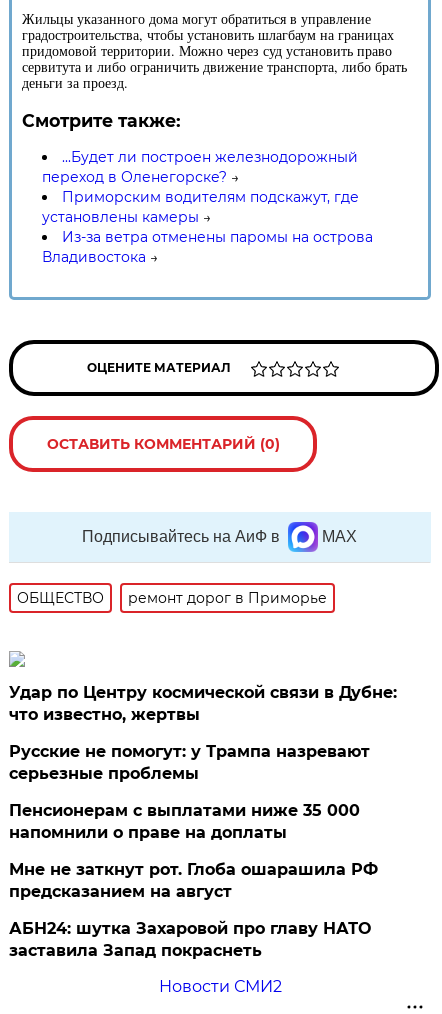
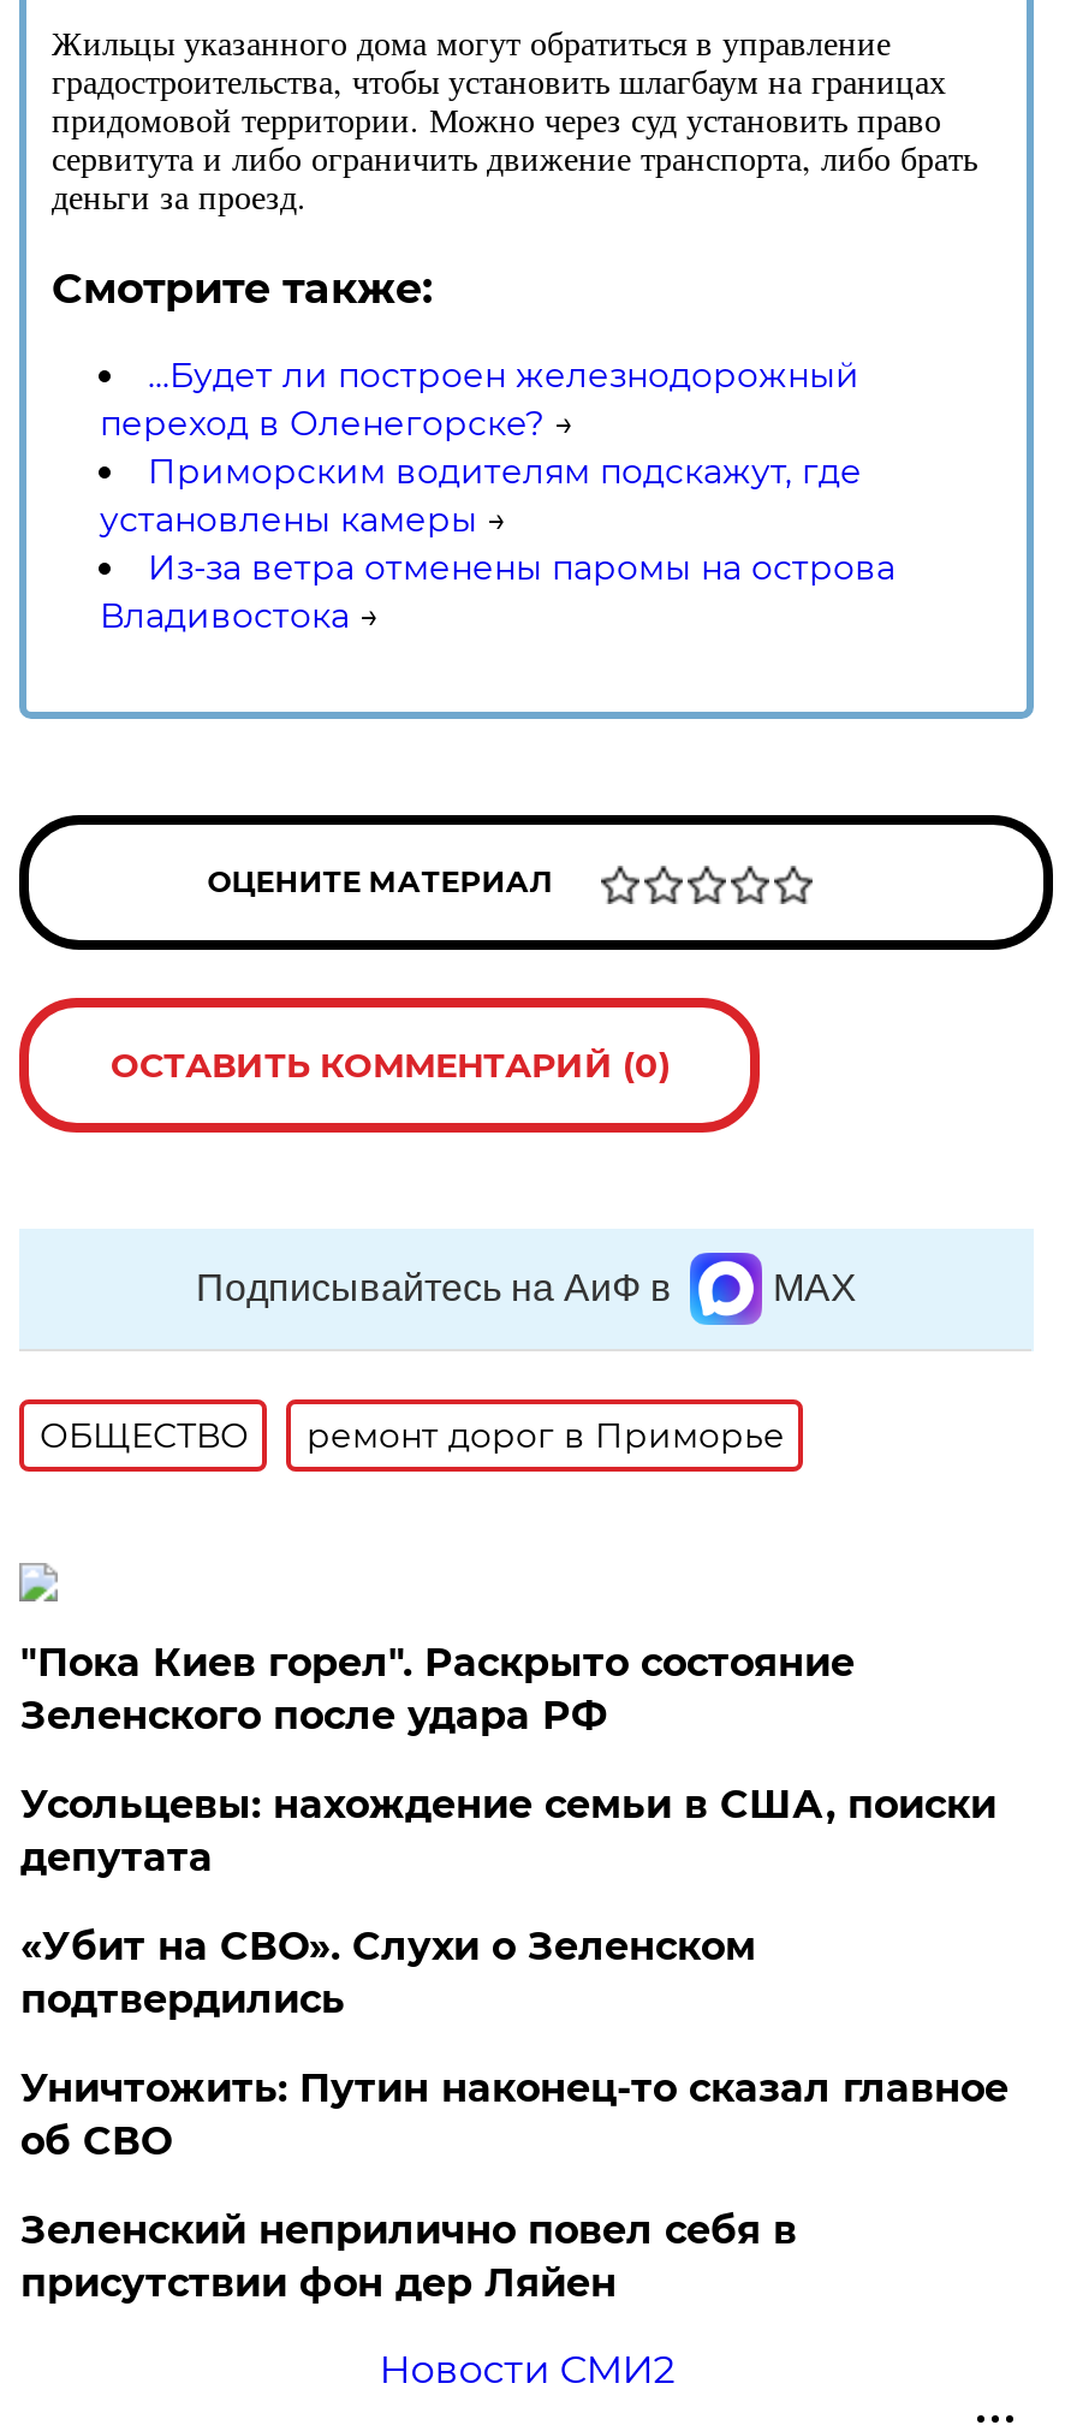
[9,683,397,724] Удар по Центру космической связи в Дубне: | что известно, жертвы -> [20,1640,854,1738] "Пока Киев горел". Раскрыто состояние | Зеленского после удара РФ
[9,742,370,783] Русские не помогут: у Трампа назревают | серьезные проблемы -> [20,1782,996,1880] Усольцевы: нахождение семьи в США, поиски | депутата
[9,801,360,842] Пенсионерам с выплатами ниже 35 000 | напомнили о праве на доплаты -> [20,1924,756,2022] «Убит на СВО». Слухи о Зеленском | подтвердились
[9,860,378,901] Мне не заткнут рот. Глоба ошарашила РФ | предсказанием на август -> [20,2066,1008,2164] Уничтожить: Путин наконец-то сказал главное | об СВО
[9,919,371,960] АБН24: шутка Захаровой про главу НАТО | заставила Запад покраснеть -> [20,2207,797,2306] Зеленский неприлично повел cебя в | присутствии фон дер Ляйен

